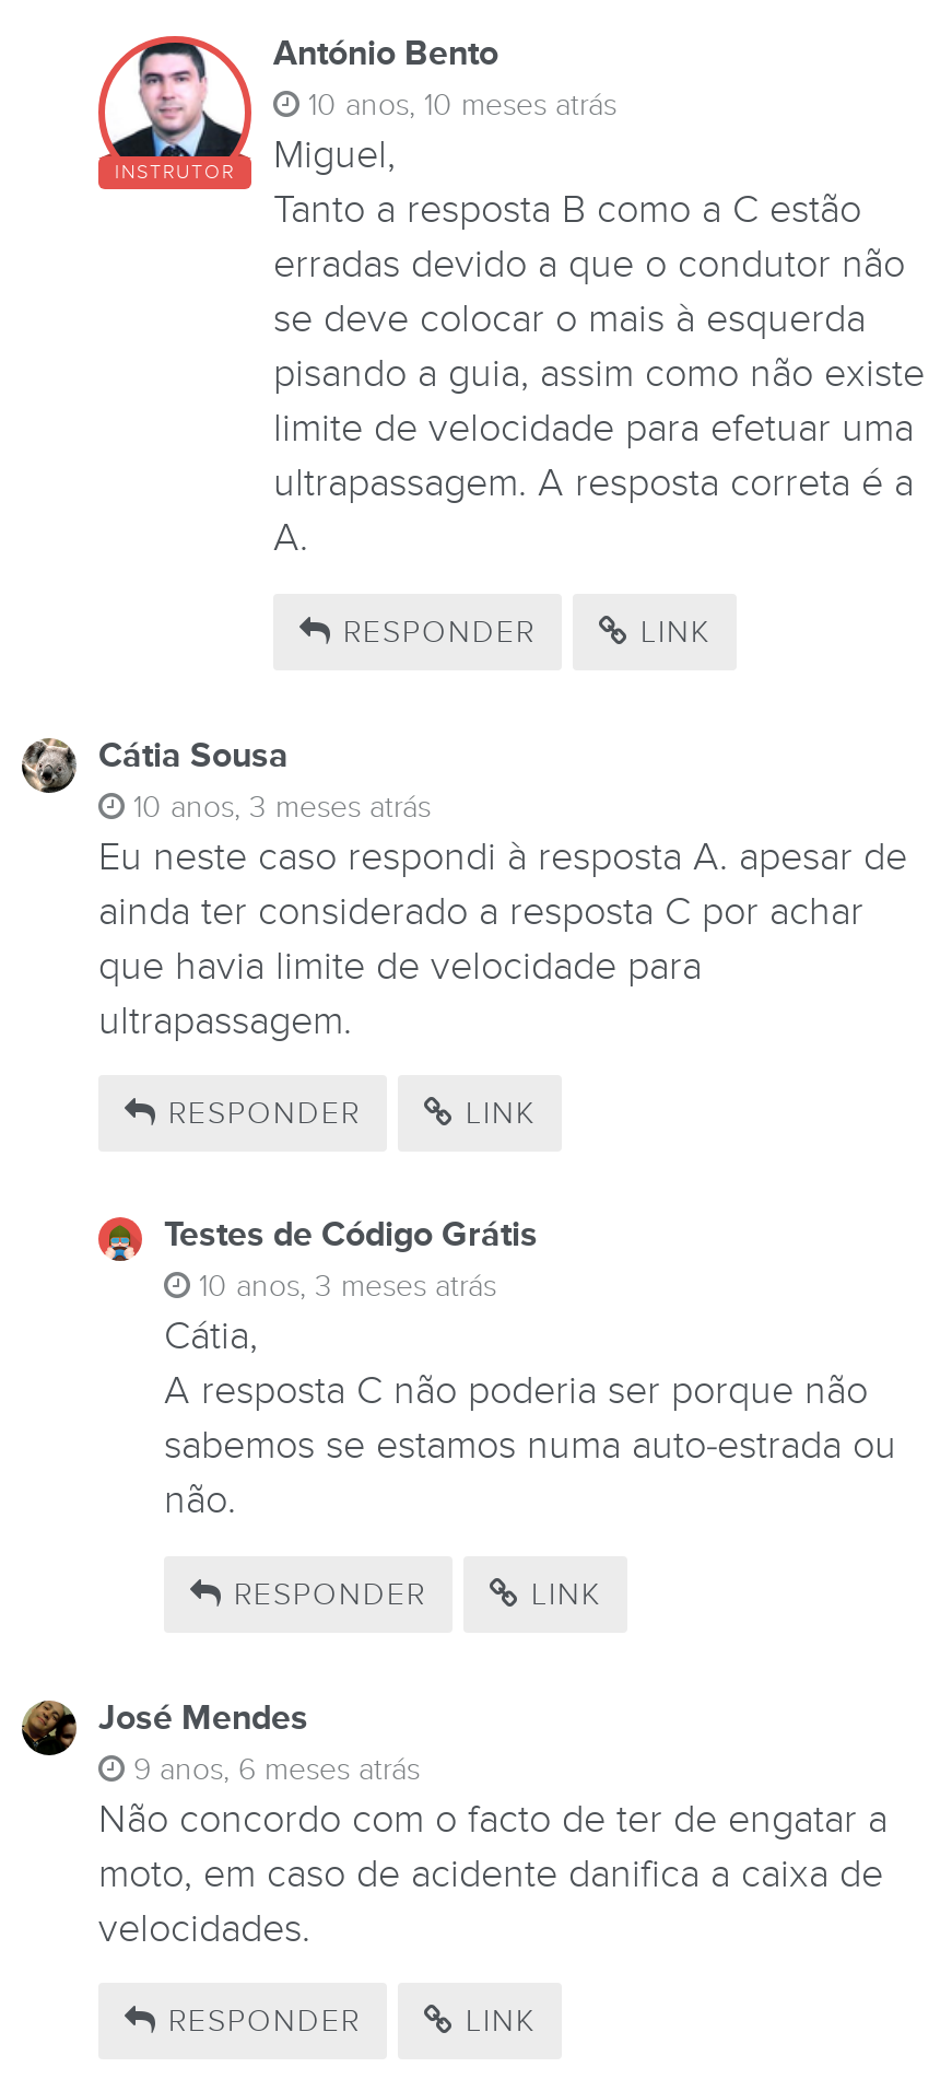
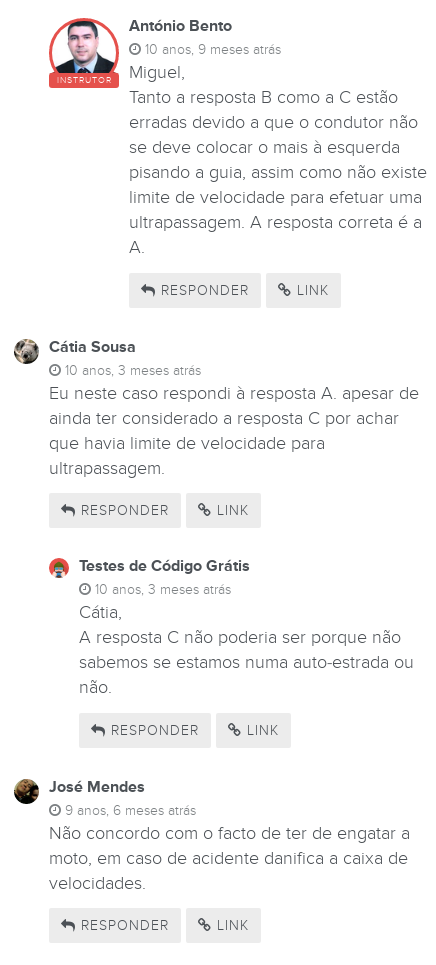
[308,87,616,124] 10 anos, 10 meses atrás -> [145,41,281,58] 10 anos, 9 meses atrás

